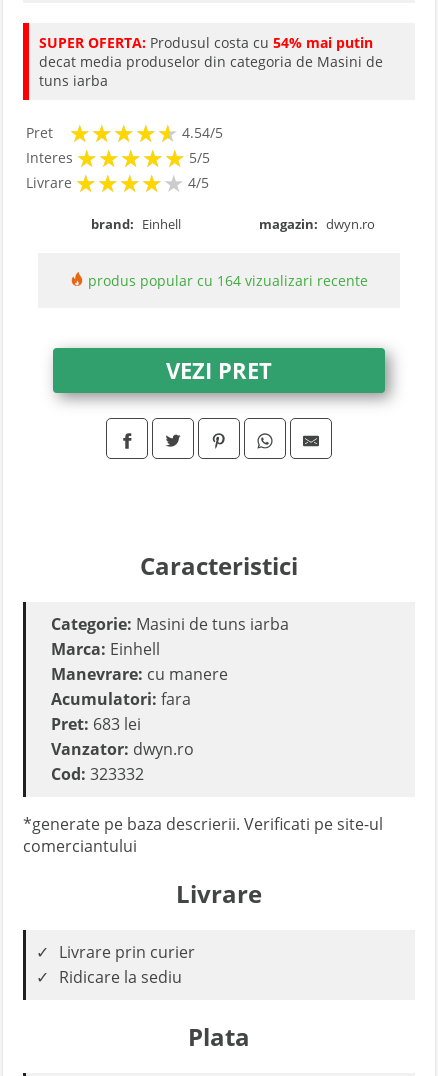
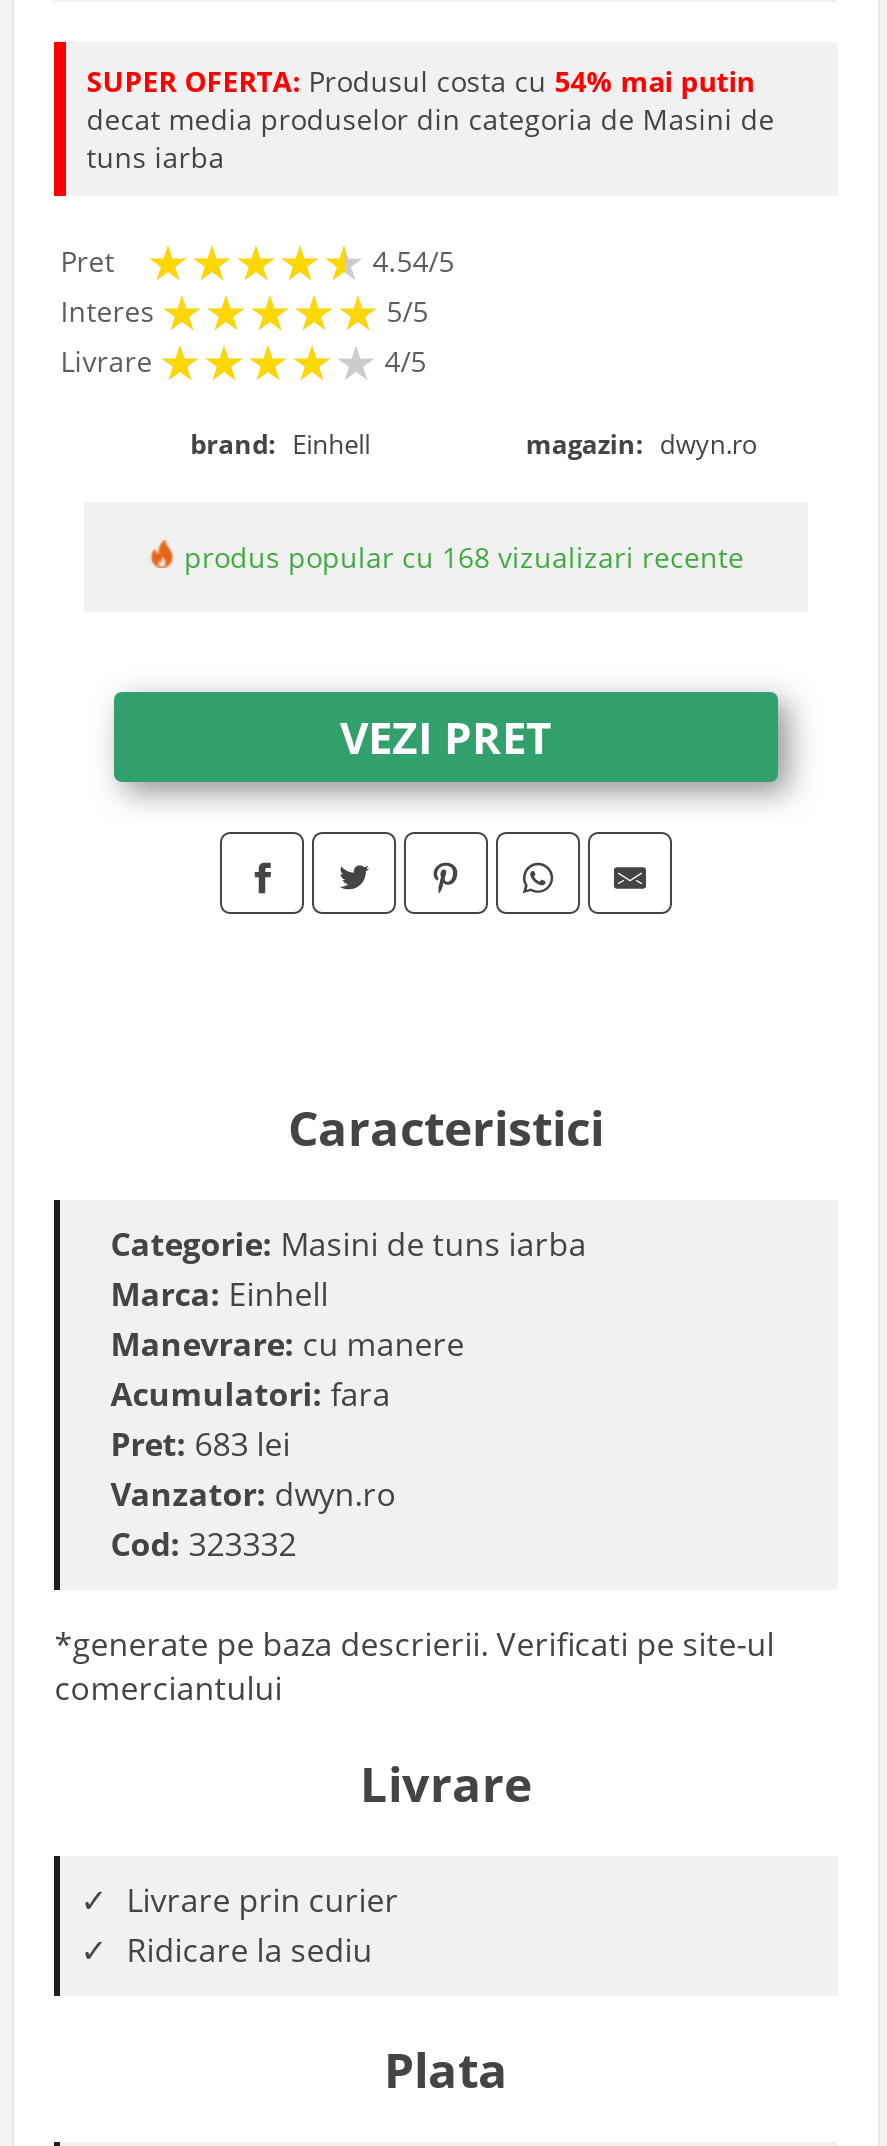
[84,271,368,290] produs popular cu 164 vizualizari recente -> [176,538,744,576] produs popular cu 168 vizualizari recente

